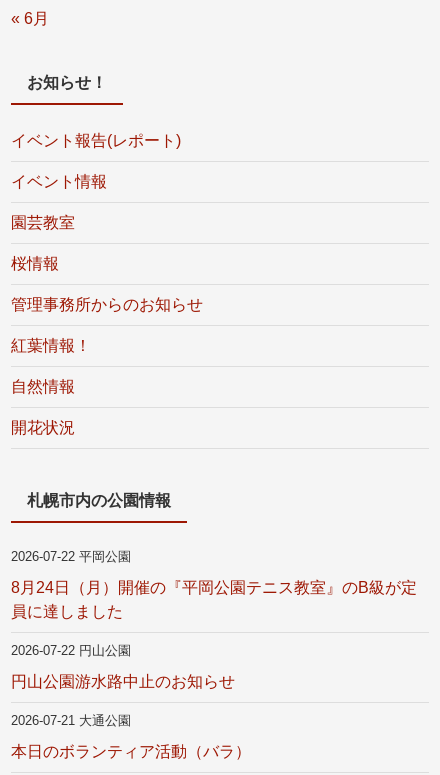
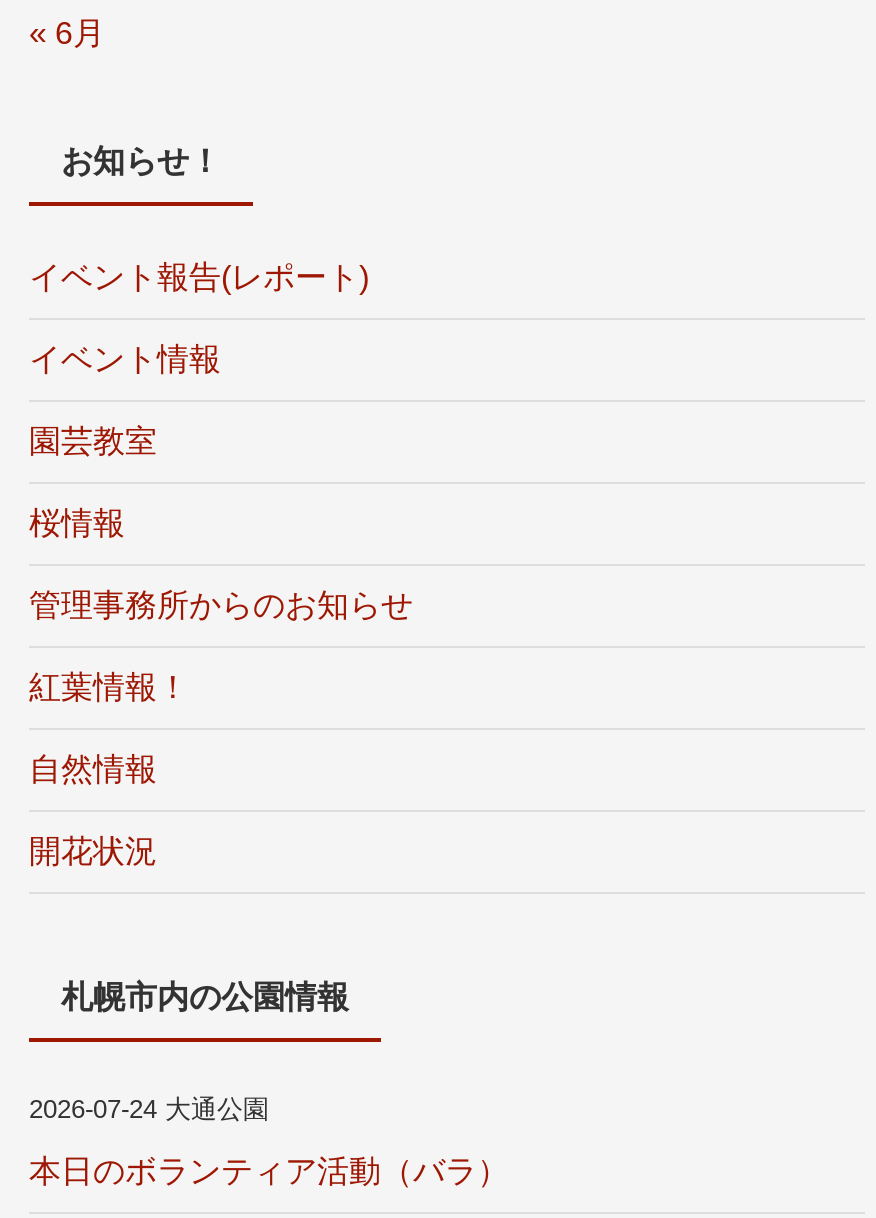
[11,549,417,728] 2026-07-22 平岡公園 | 8月24日（月）開催の『平岡公園テニス教室』のB級が定 | 員に達しました | 2026-07-22 円山公園 | 円山公園游水路中止のお知らせ | 2026-07-21 大通公園 -> [29,1095,269,1125] 2026-07-24 大通公園

